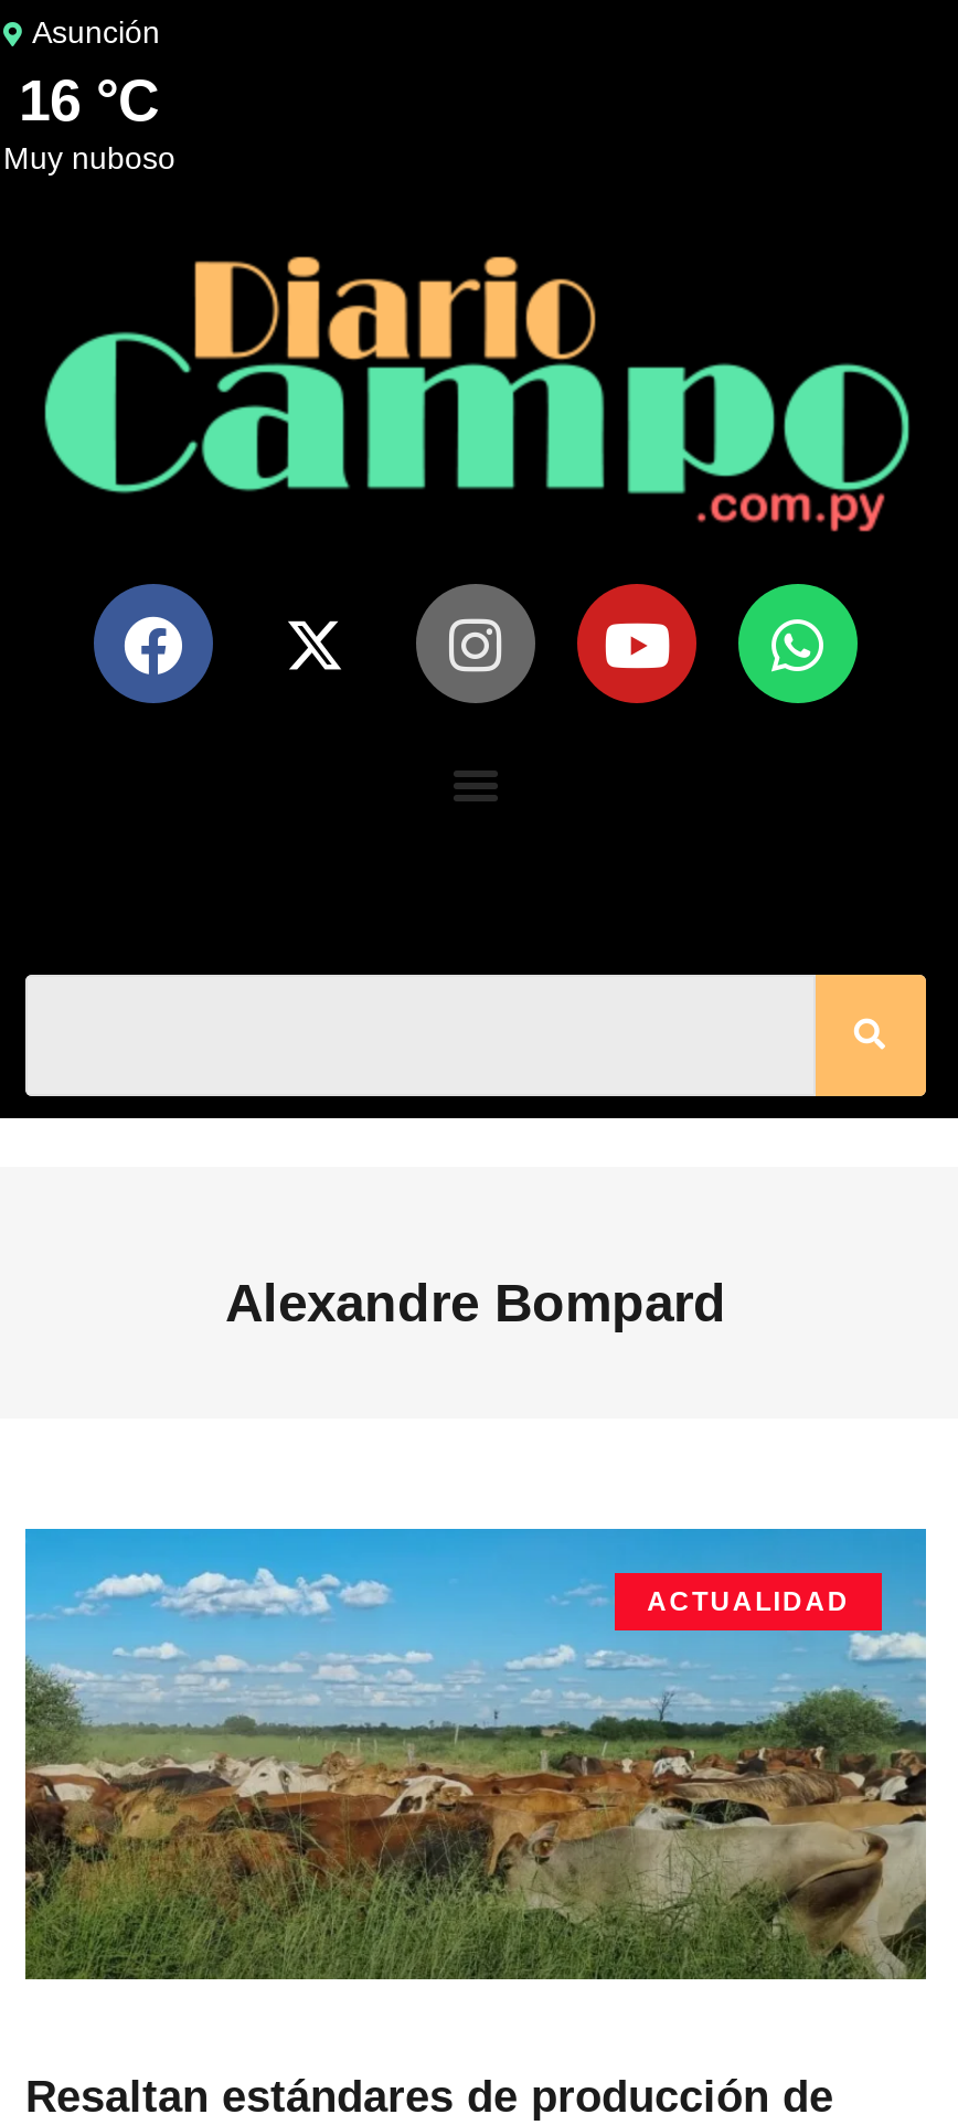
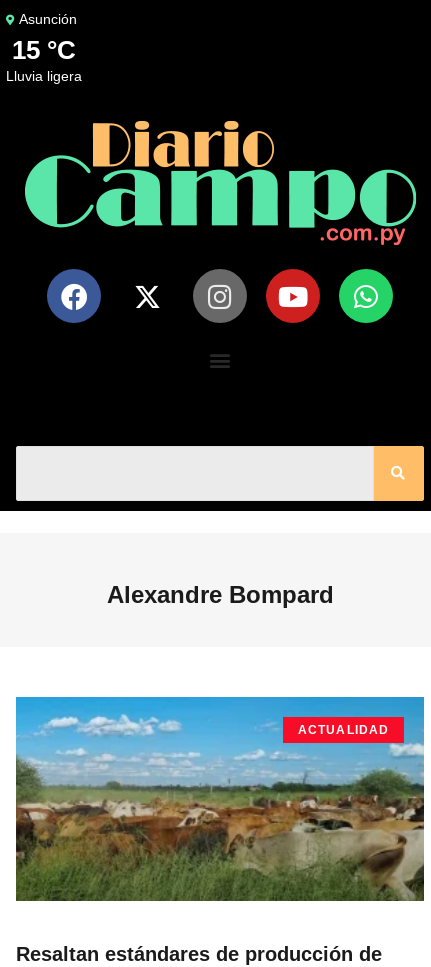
[19,67,175,176] 16 °C | muy nuboso -> [12,35,82,84] 15 °C | lluvia ligera

